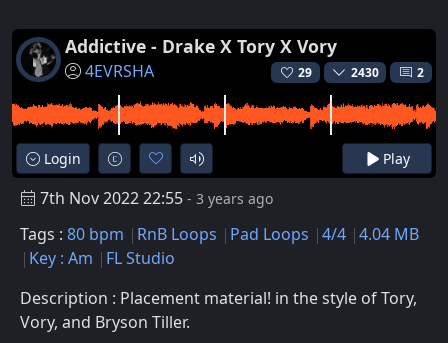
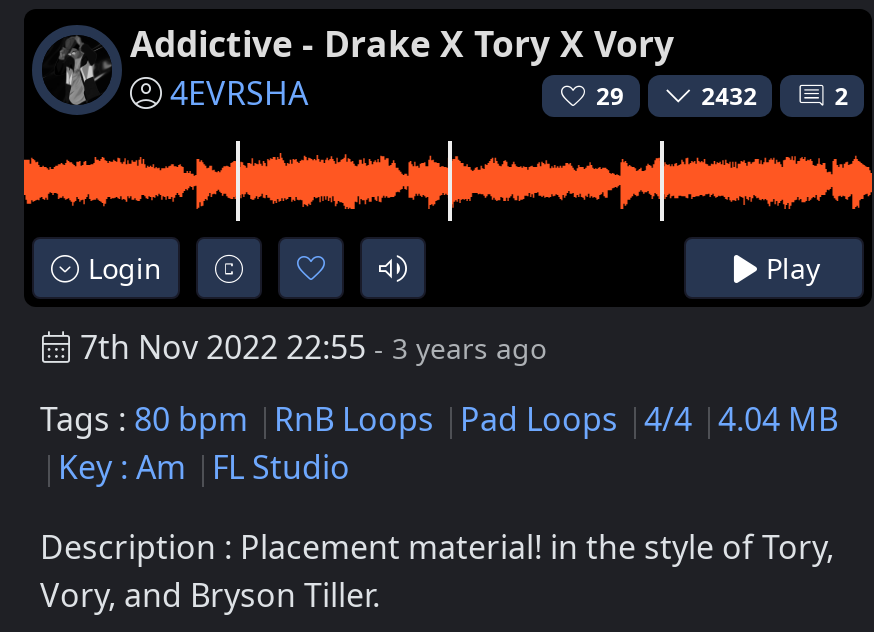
[351,64,379,81] 2430 -> [701,78,757,112] 2432

